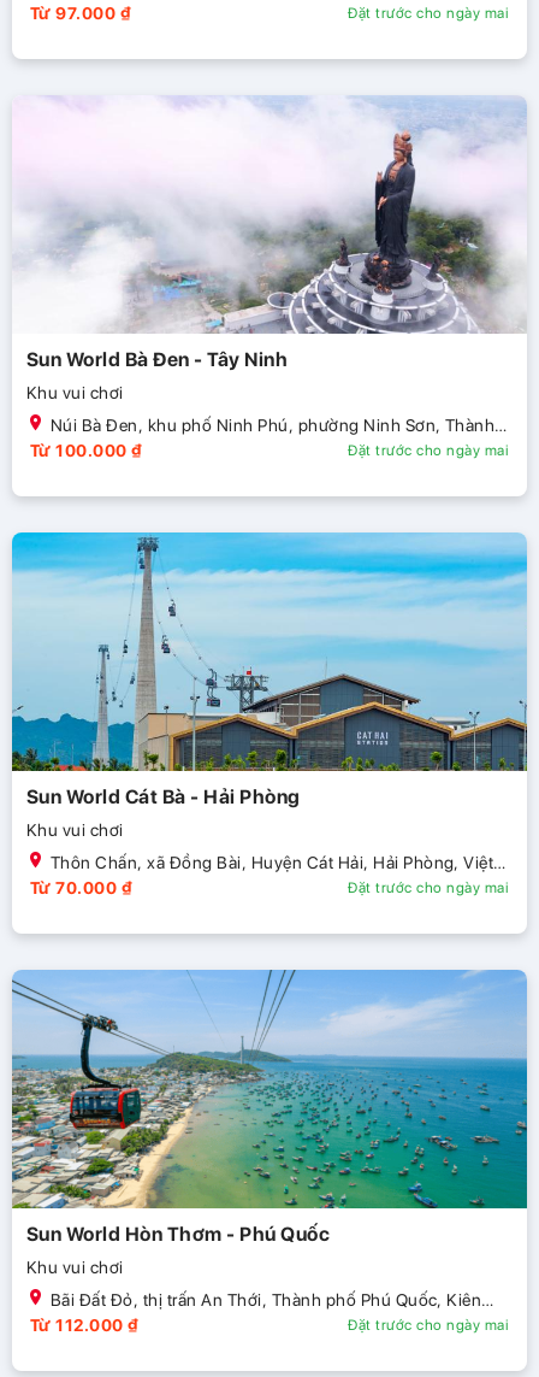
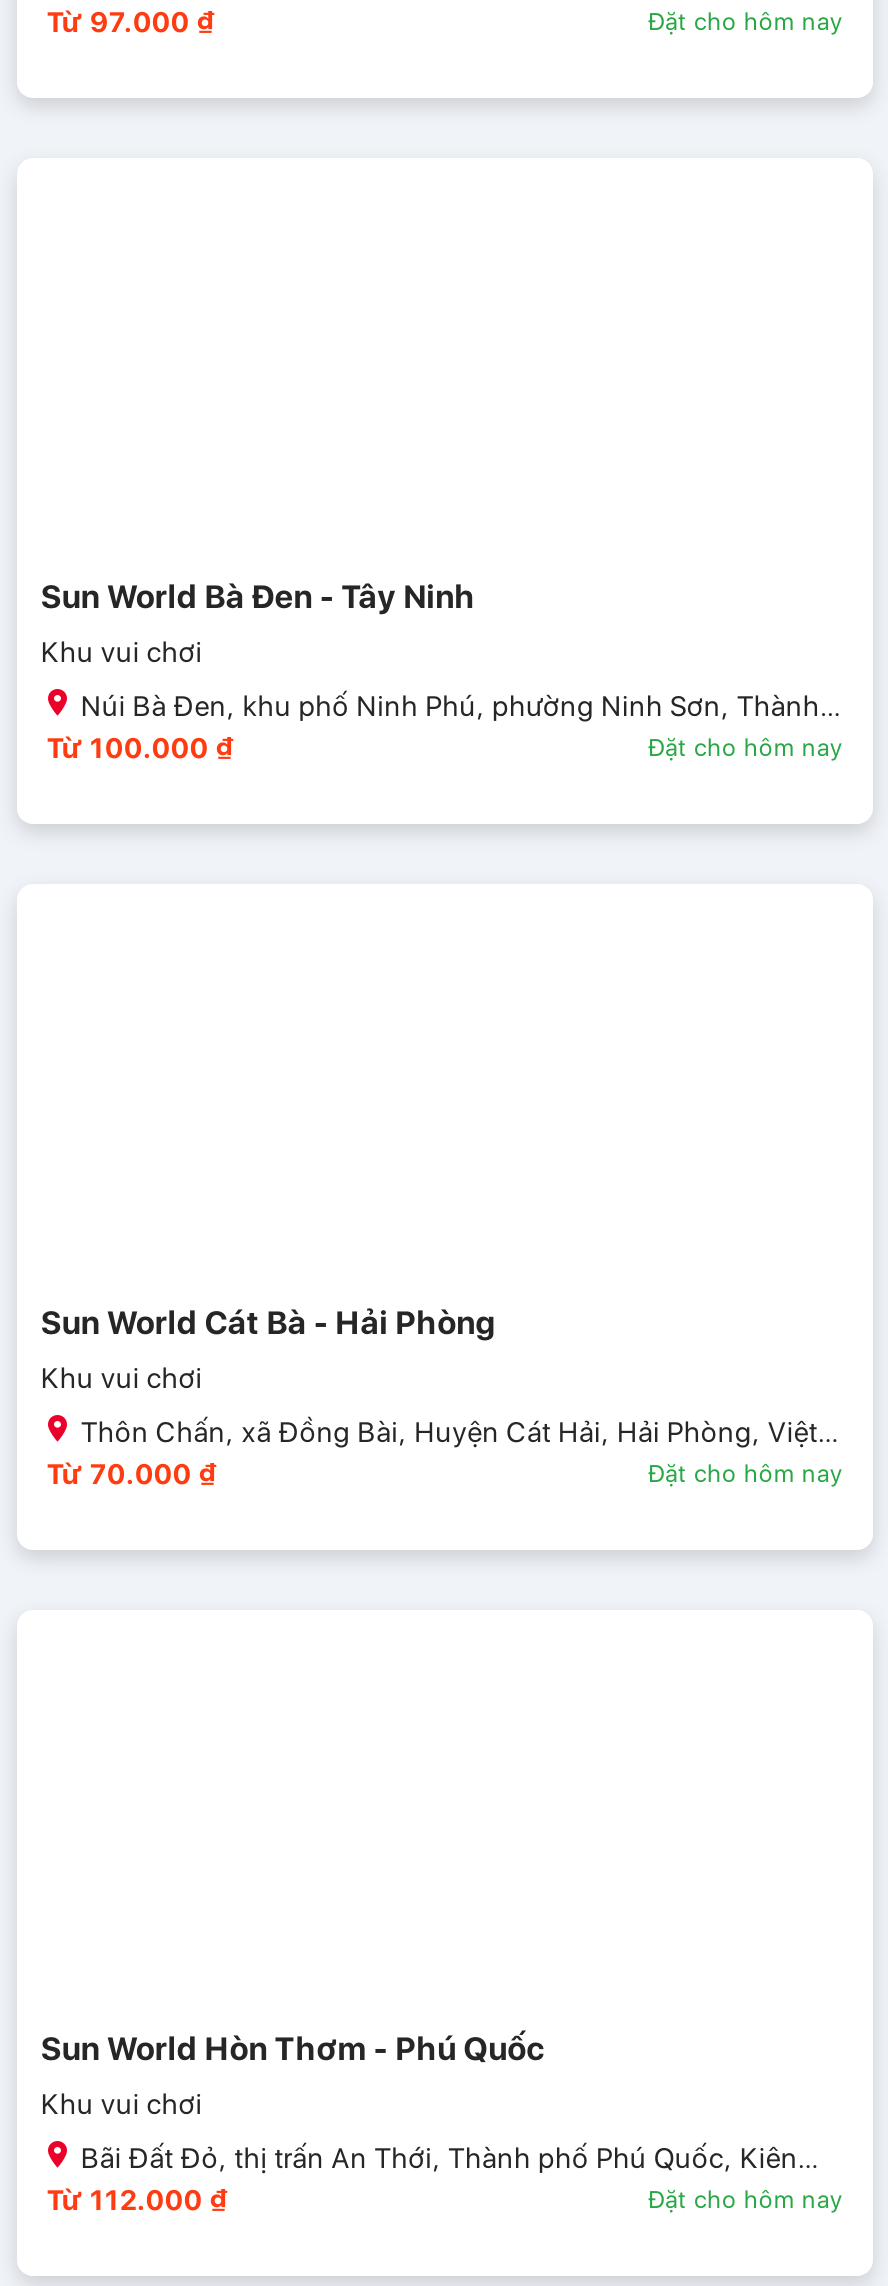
[348,5,509,22] Đặt trước cho ngày mai -> [648,8,843,36] Đặt cho hôm nay
[13,95,527,335] [image] -> none
[348,442,509,459] Đặt trước cho ngày mai -> [648,734,843,762] Đặt cho hôm nay
[11,531,528,772] [image] -> none
[348,879,509,896] Đặt trước cho ngày mai -> [648,1460,843,1488] Đặt cho hôm nay
[11,969,528,1210] [image] -> none
[348,1317,509,1334] Đặt trước cho ngày mai -> [648,2186,843,2214] Đặt cho hôm nay

